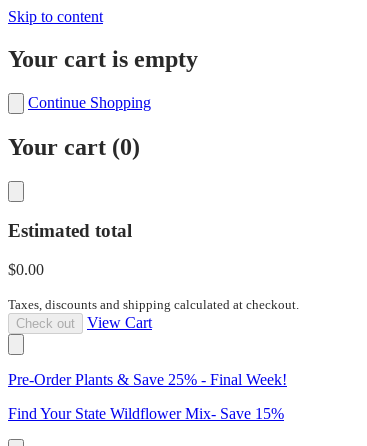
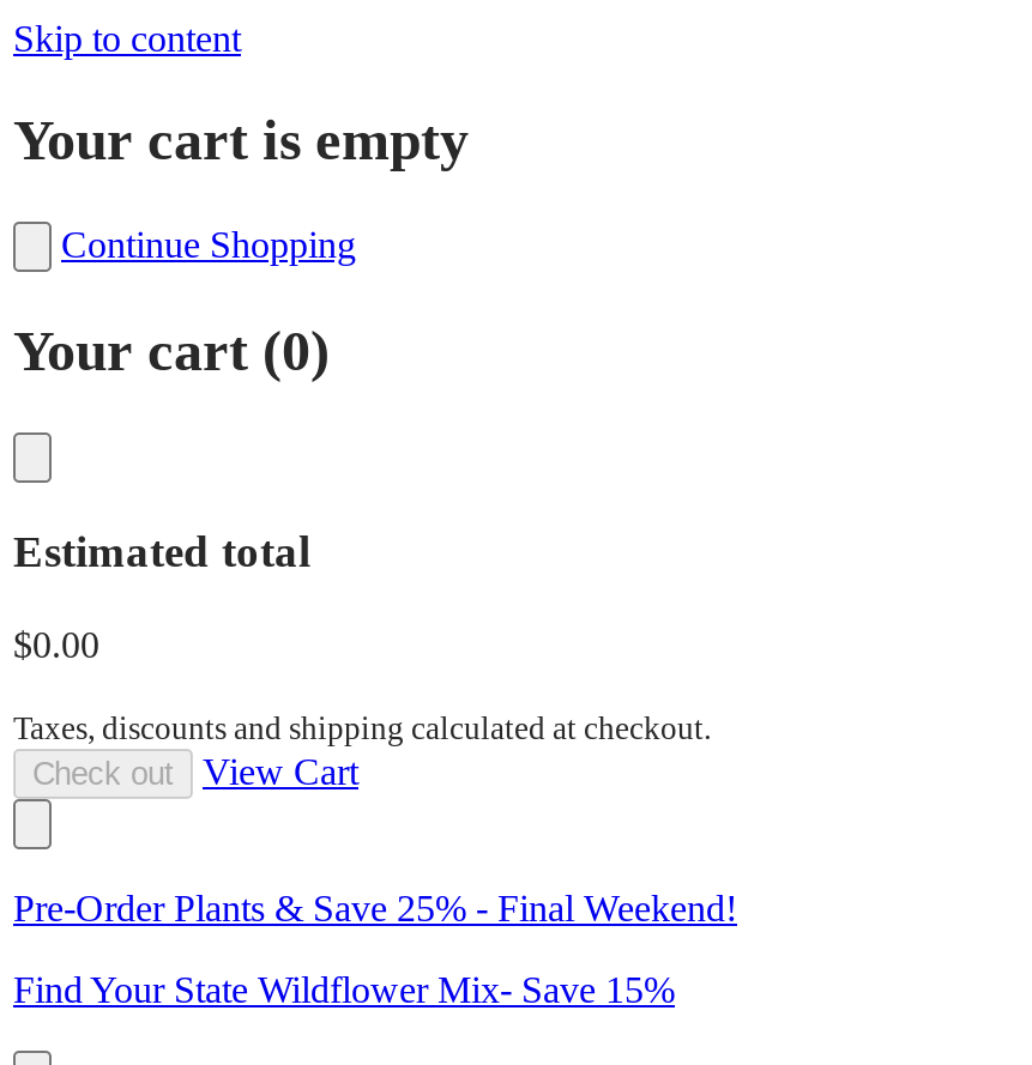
[8,371,287,388] Pre-Order Plants & Save 25% - Final Week! -> [13,888,737,929] Pre-Order Plants & Save 25% - Final Weekend!

